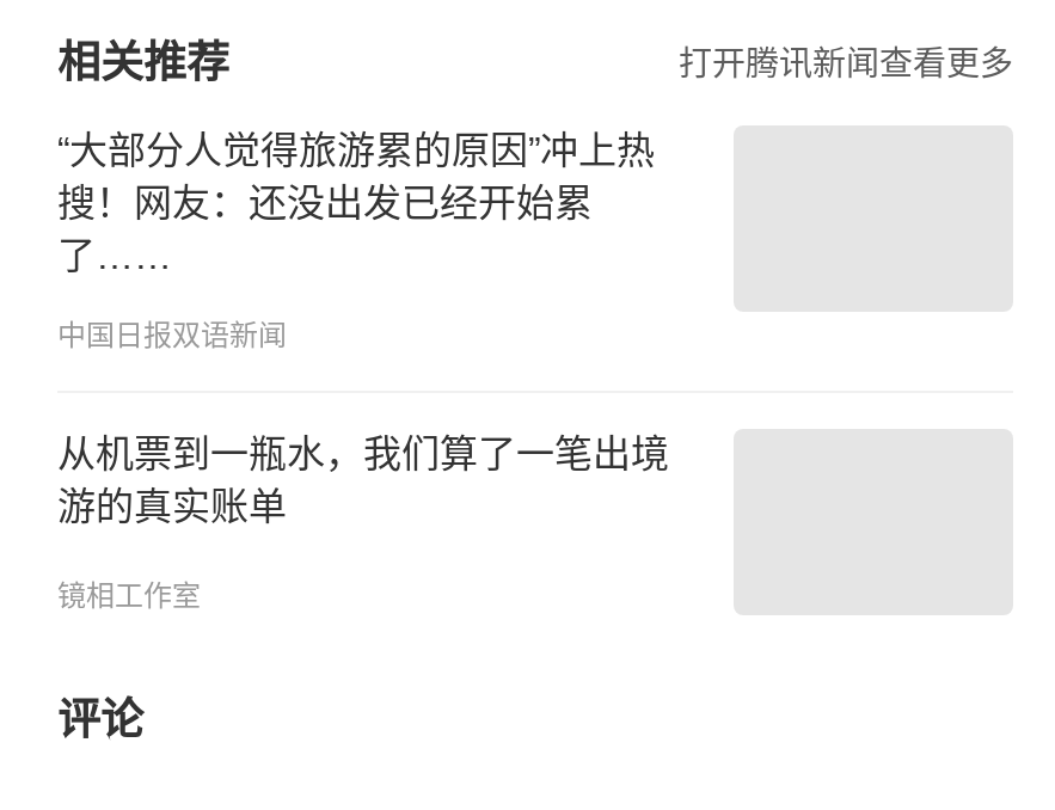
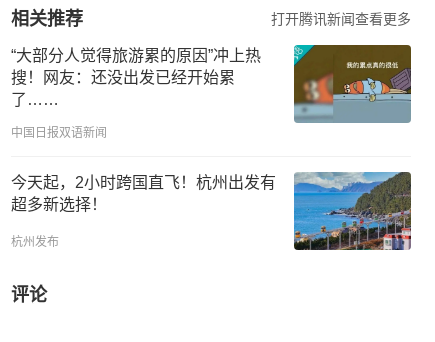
none -> [293,44,412,123] [image]
none -> [293,171,412,251] [image]
[57,433,669,527] 从机票到一瓶水，我们算了一笔出境 | 游的真实账单 -> [11,174,276,213] 今天起，2小时跨国直飞！杭州出发有 | 超多新选择！
[57,578,201,612] 镜相工作室 -> [11,235,59,249] 杭州发布

